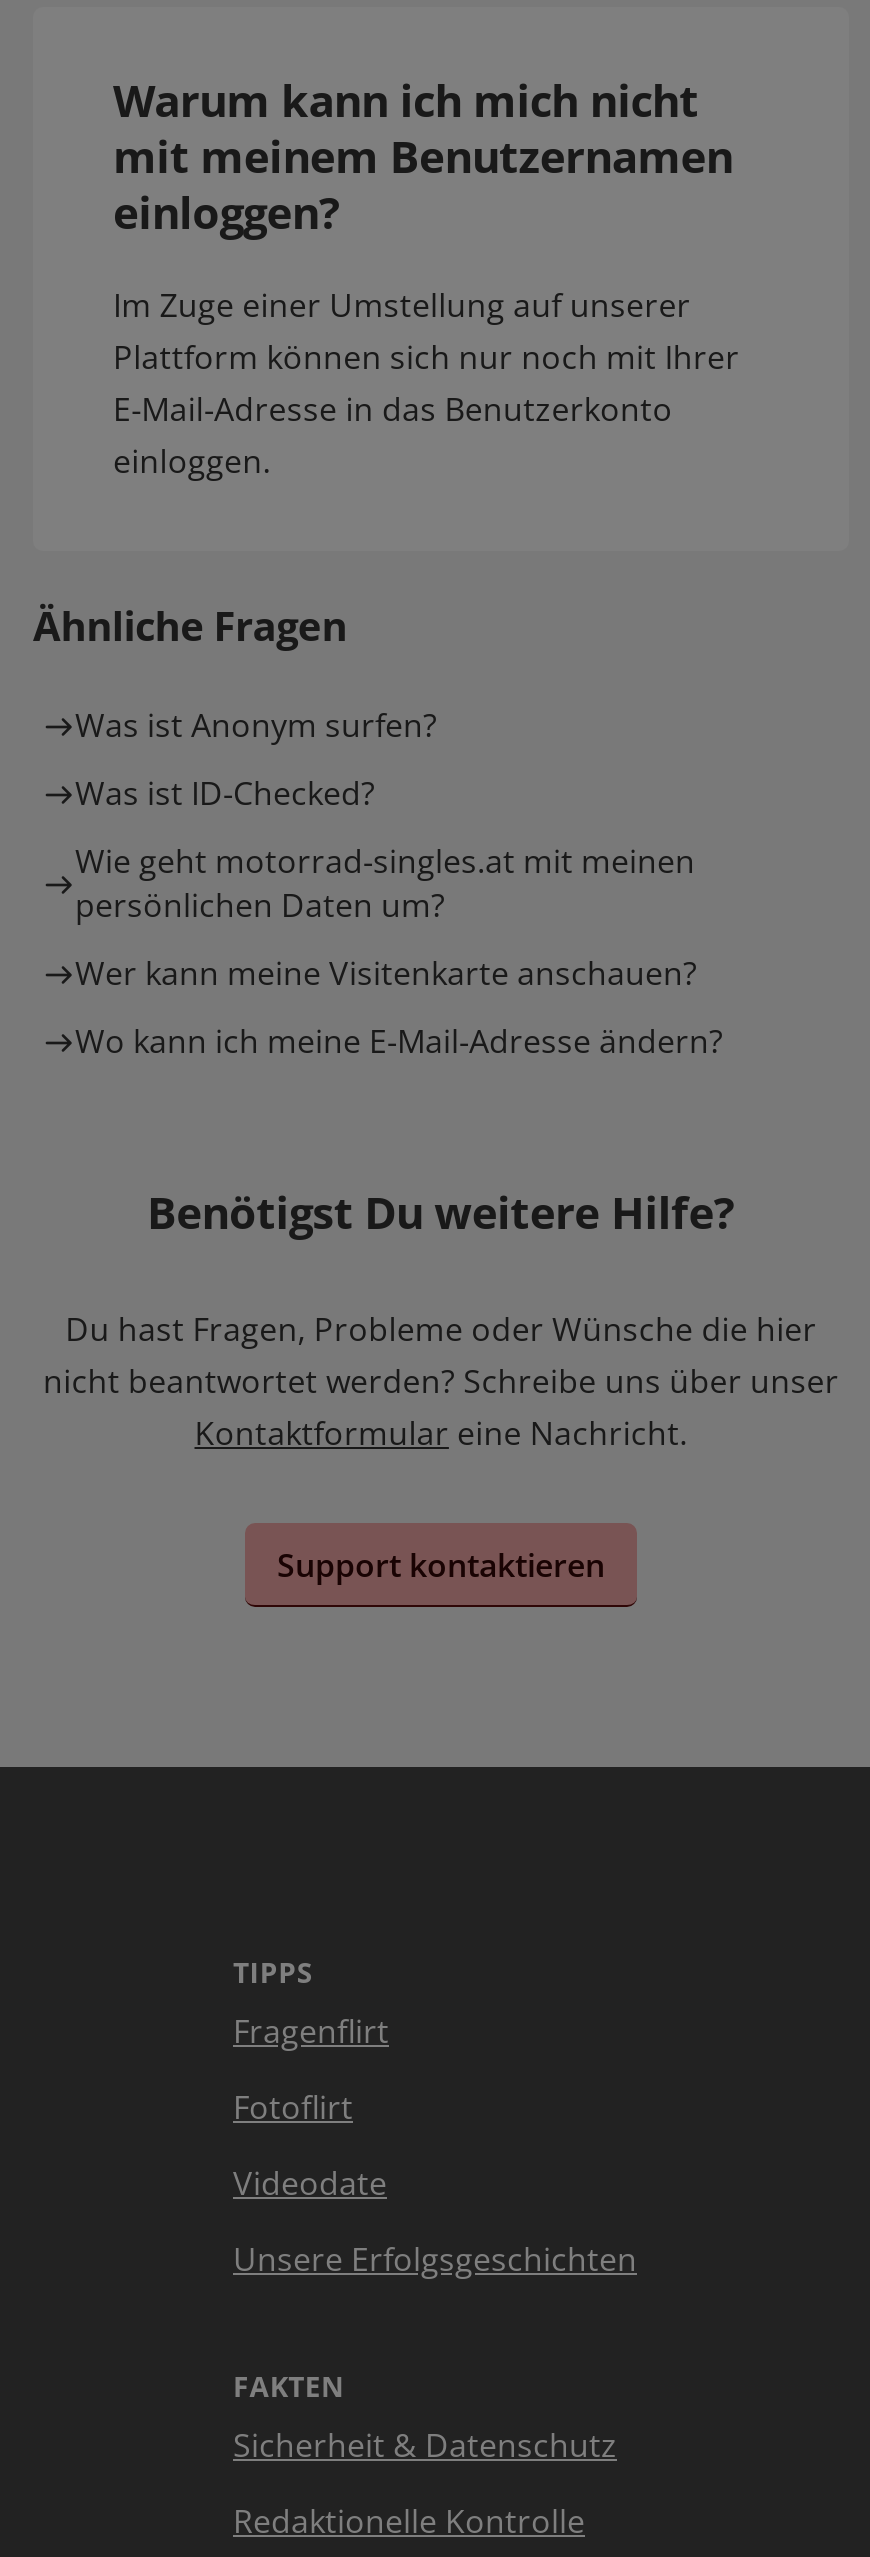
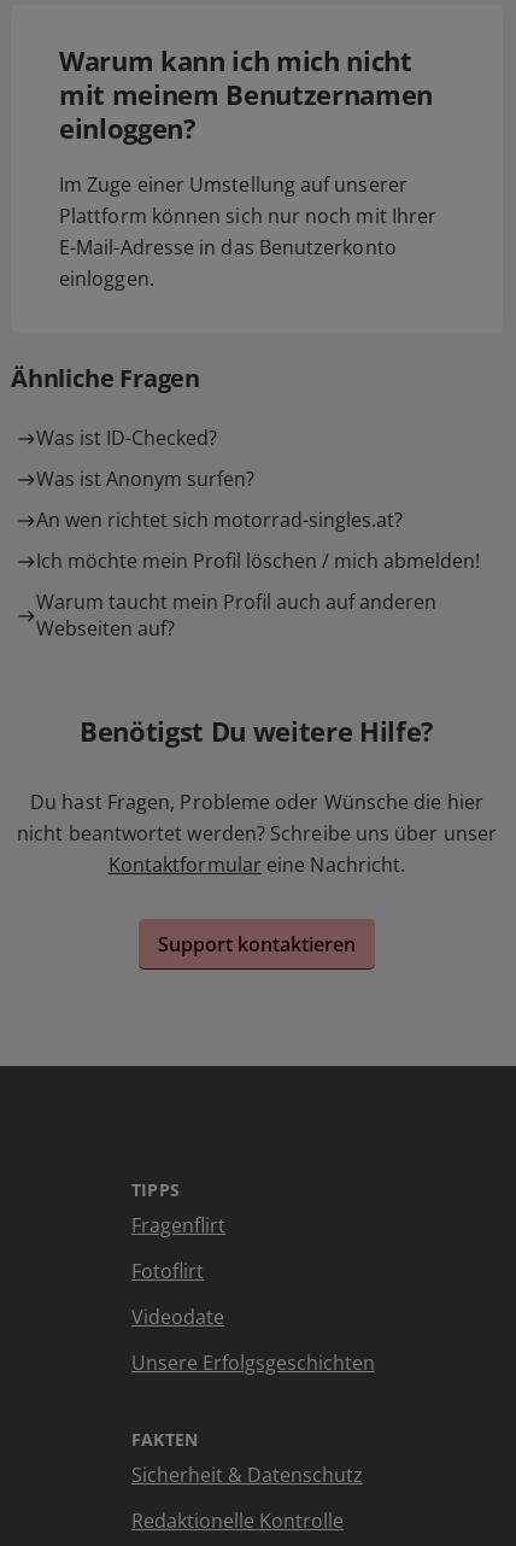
moved [75,704,437,748] -> [36,466,254,493]: Was ist Anonym surfen?
moved [75,772,375,816] -> [36,425,217,452]: Was ist ID-Checked?
[75,840,723,1064] Wie geht motorrad-singles.at mit meinen | persönlichen Daten um? | Wer kann meine Visitenkarte anschauen? | Wo kann ich meine E-Mail-Adresse ändern? -> [36,507,480,642] An wen richtet sich motorrad-singles.at? | Ich möchte mein Profil löschen / mich abmelden! | Warum taucht mein Profil auch auf anderen | Webseiten auf?

